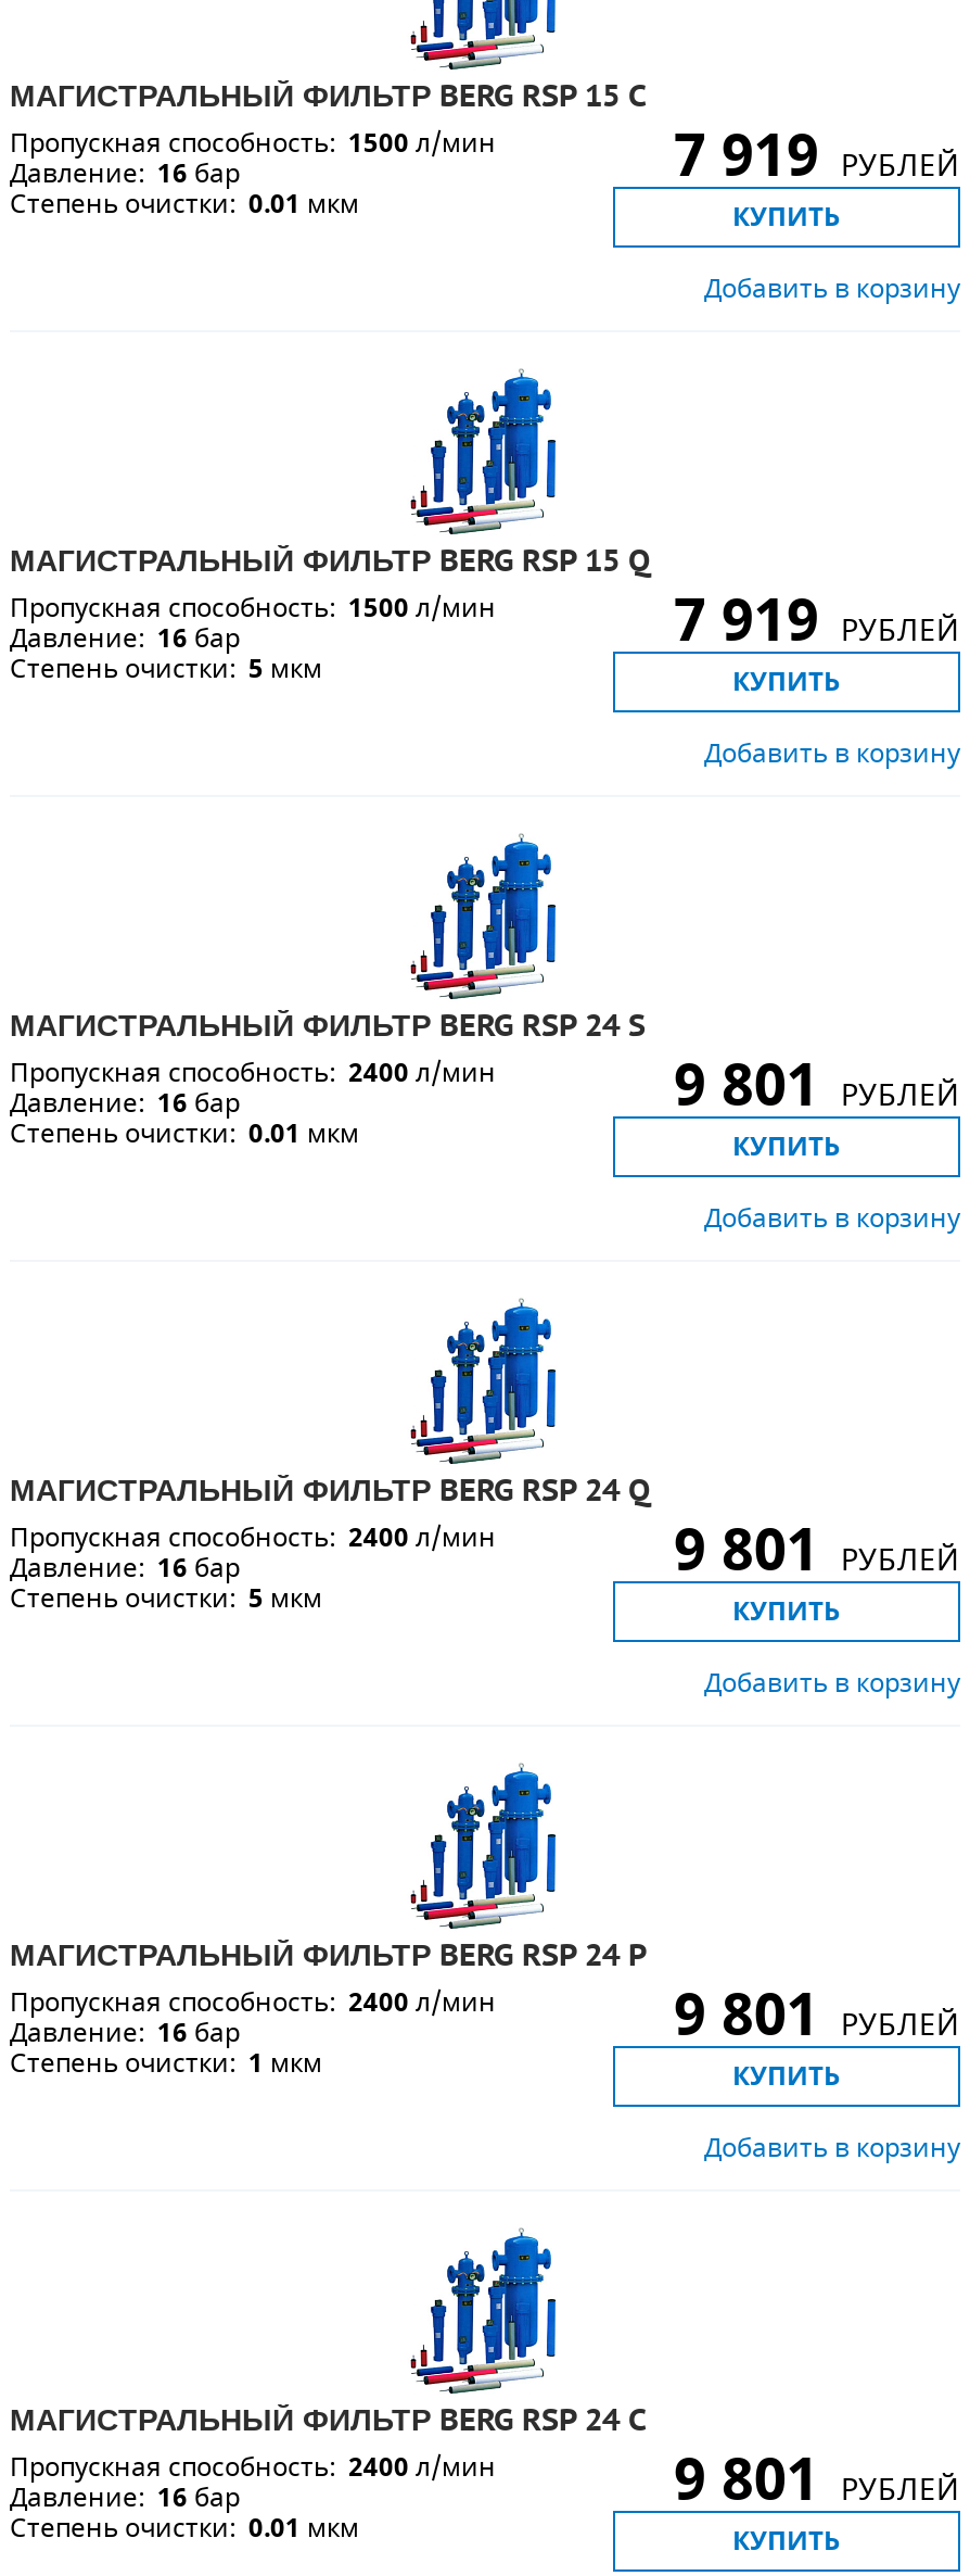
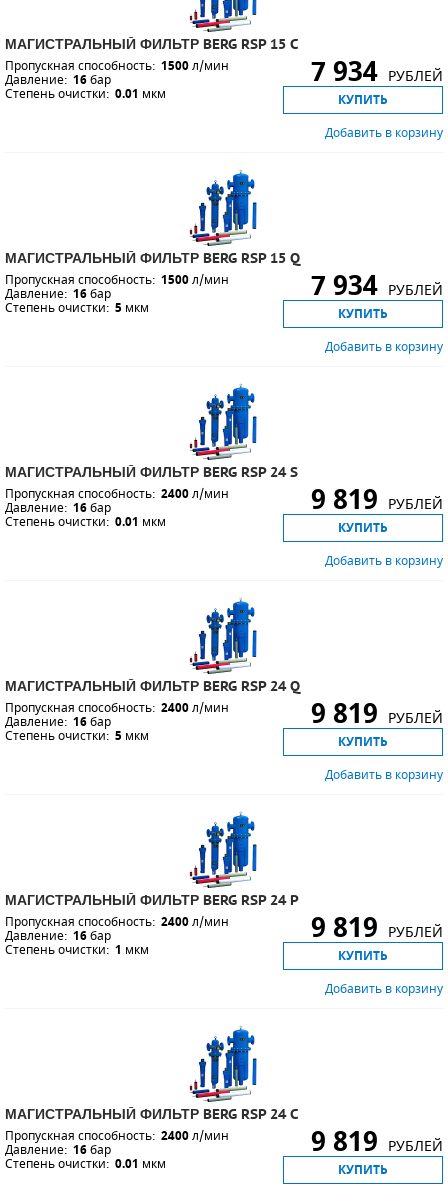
[674,113,960,200] 7 919 РУБЛЕЙ -> [311,52,443,92] 7 934 РУБЛЕЙ
[674,578,960,665] 7 919 РУБЛЕЙ -> [311,266,443,306] 7 934 РУБЛЕЙ
[674,1043,960,1129] 9 801 РУБЛЕЙ -> [311,480,443,520] 9 819 РУБЛЕЙ
[674,1507,960,1594] 9 801 РУБЛЕЙ -> [311,694,443,734] 9 819 РУБЛЕЙ
[674,1972,960,2059] 9 801 РУБЛЕЙ -> [311,908,443,948] 9 819 РУБЛЕЙ
[674,2437,960,2524] 9 801 РУБЛЕЙ -> [311,1122,443,1162] 9 819 РУБЛЕЙ

